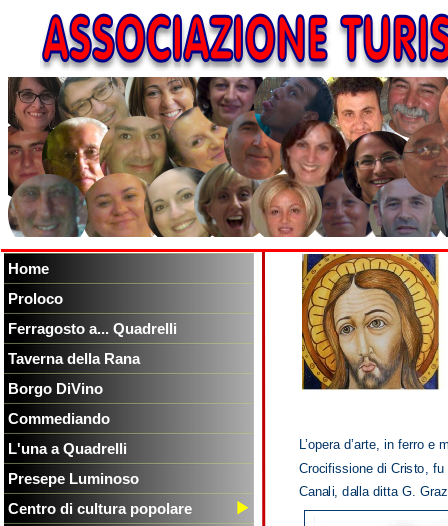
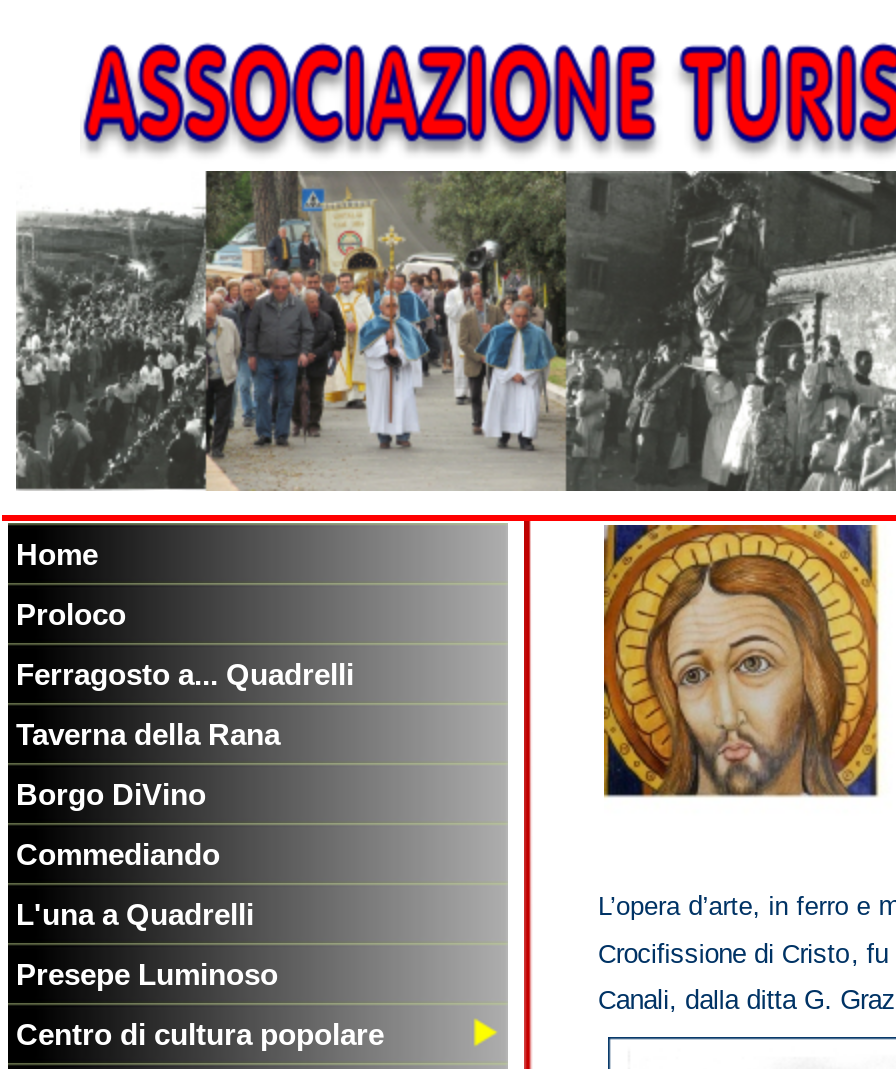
[7,76,445,238] [image] -> [14,169,890,493] [image]

